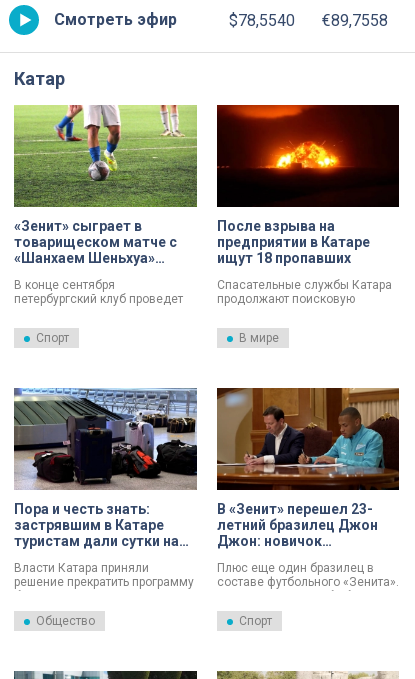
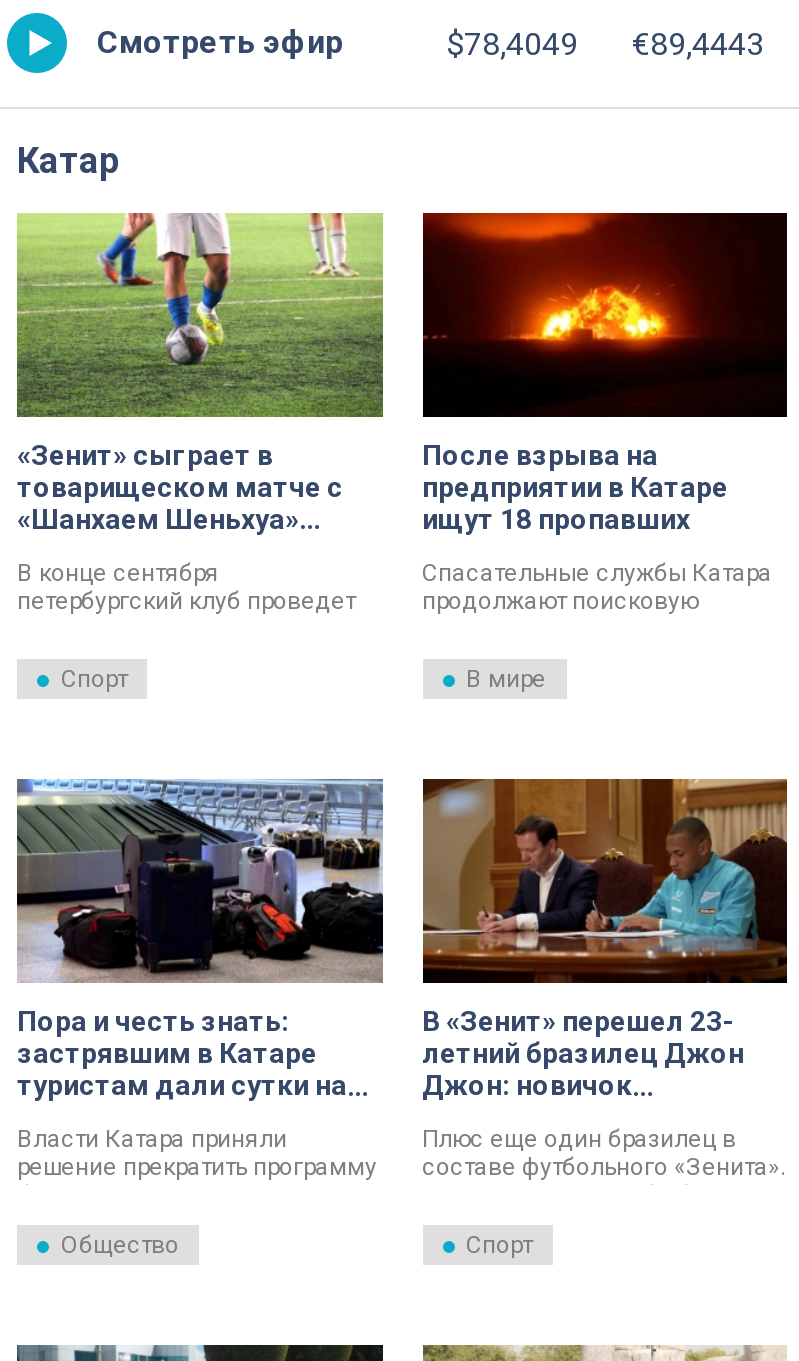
[228,10,294,29] $78,5540 -> [446,24,578,62] $78,4049
[321,10,387,29] €89,7558 -> [632,24,764,62] €89,4443

